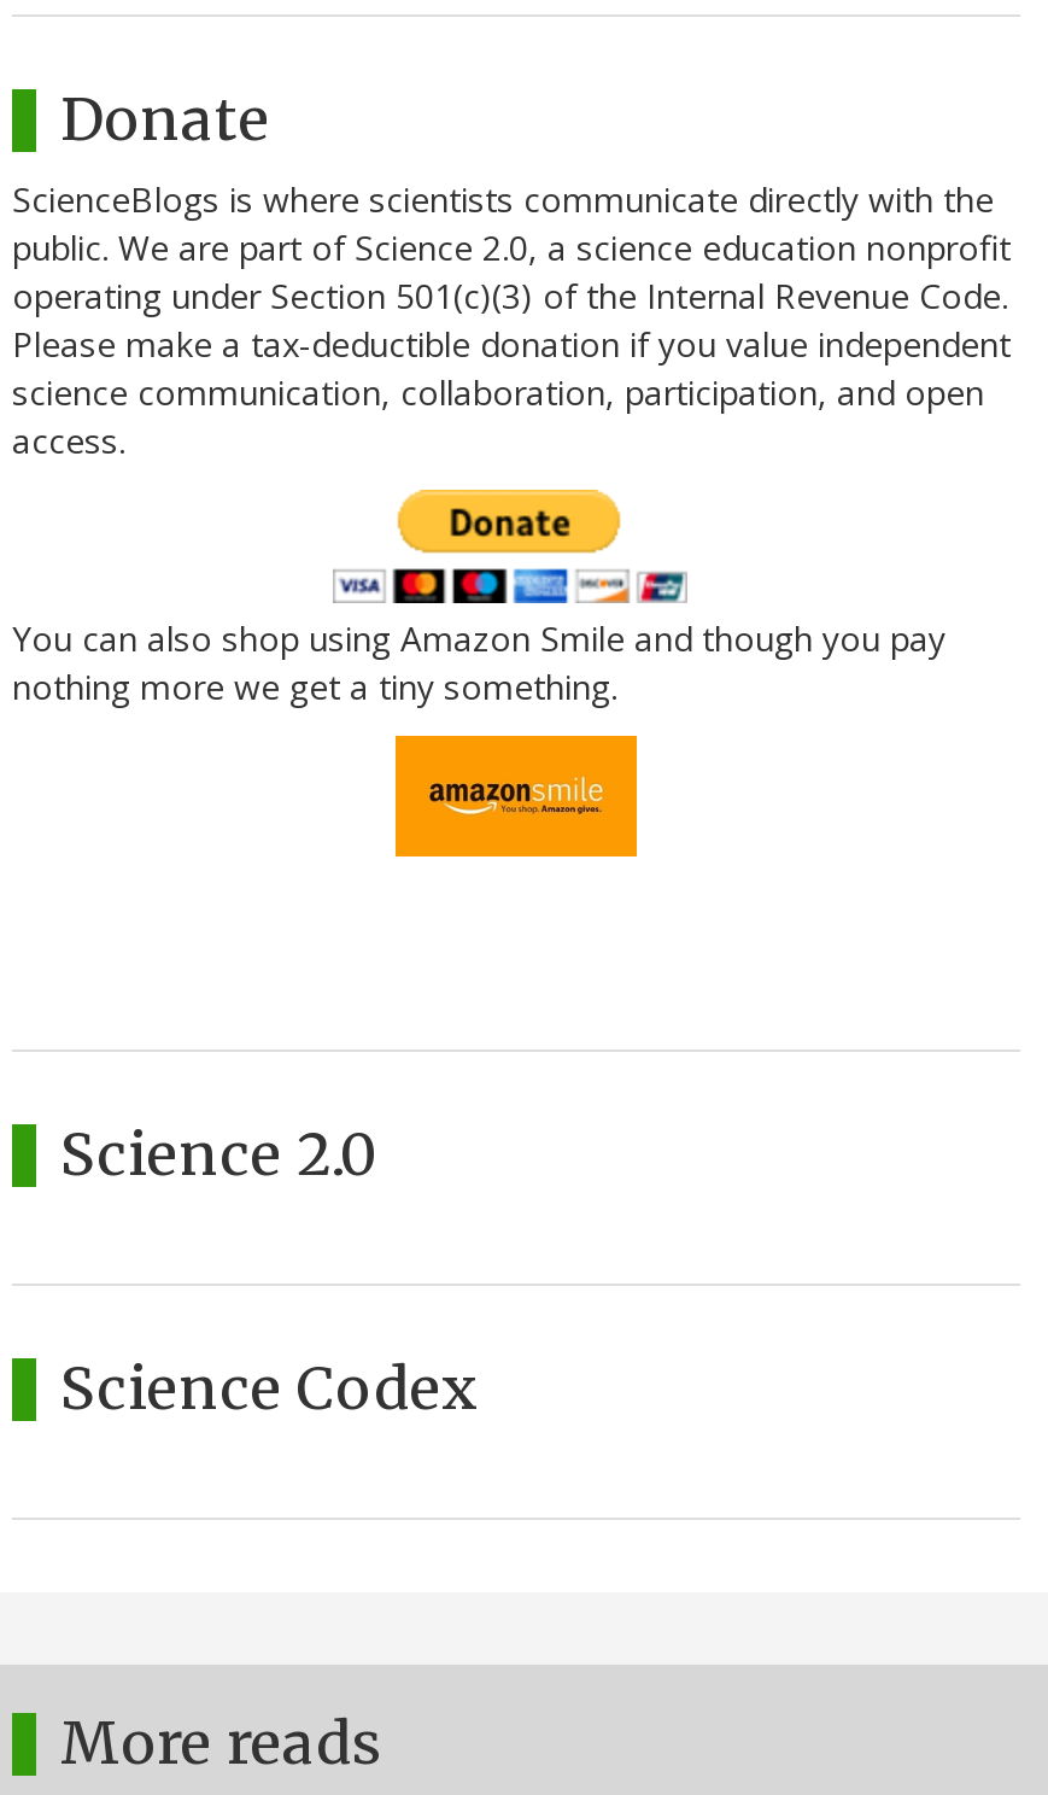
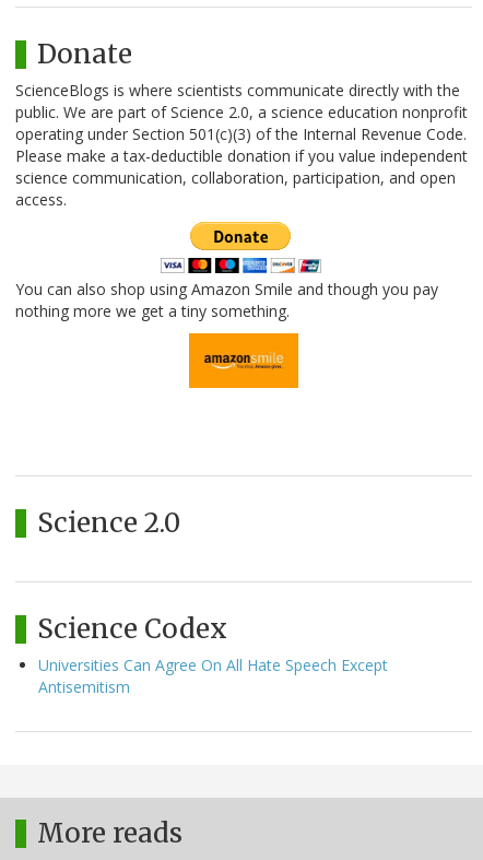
none -> [38,654,388,697] Universities Can Agree On All Hate Speech Except | Antisemitism

